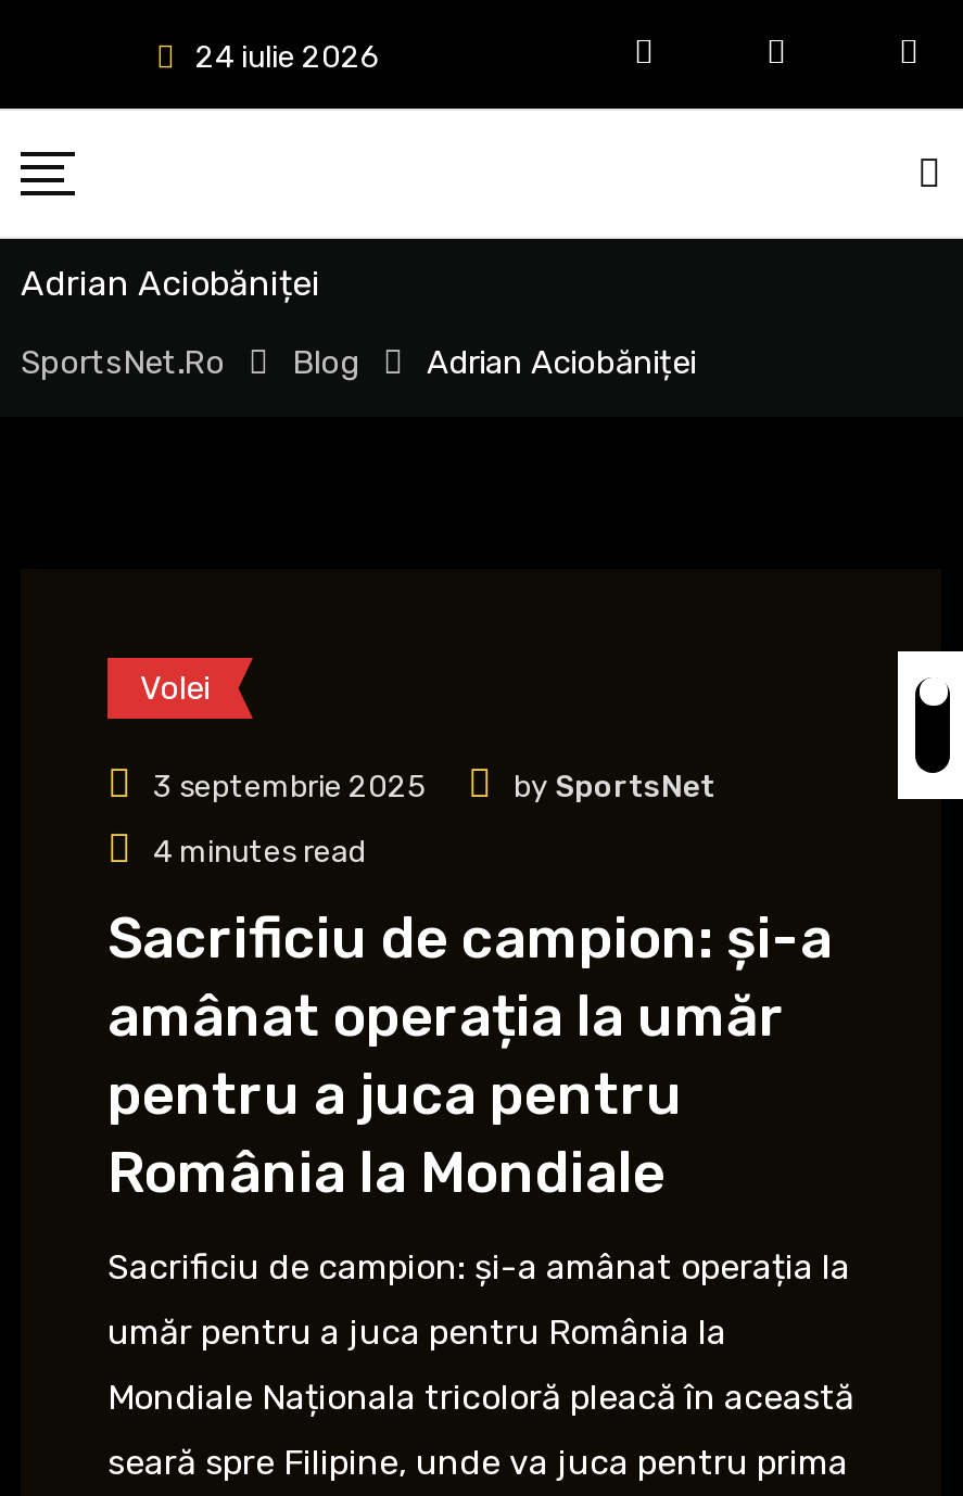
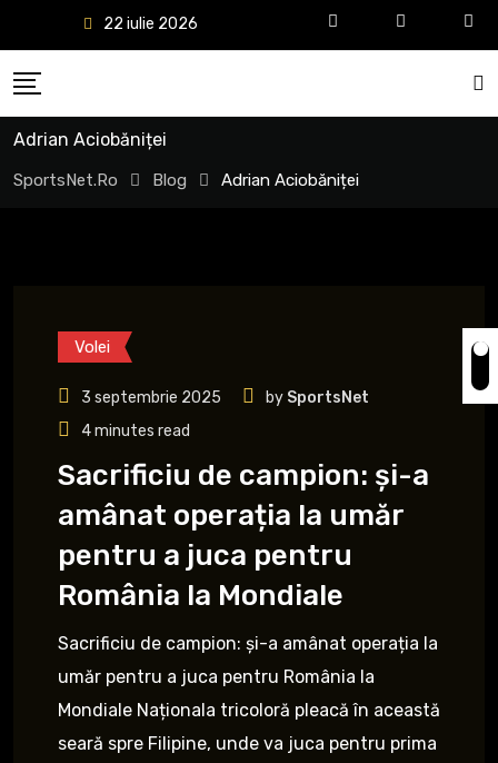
[195,40,380,76] 24 iulie 2026 -> [103,15,197,34] 22 iulie 2026

